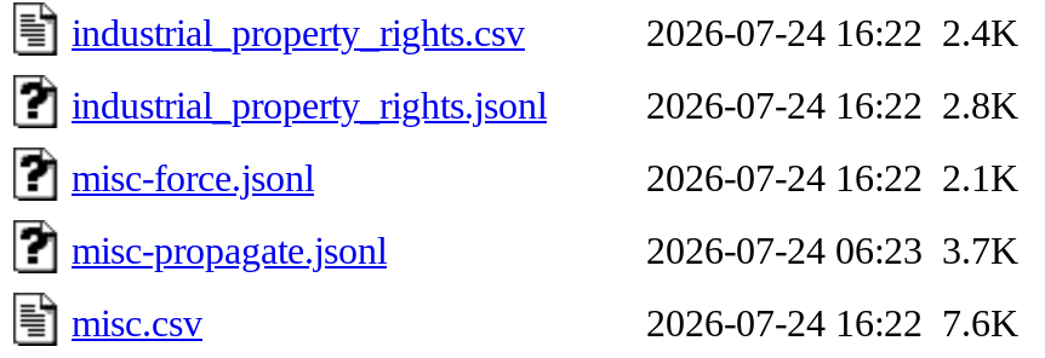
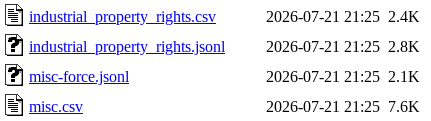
[646,12,1020,53] 2026-07-24 16:22 2.4K -> [266,8,420,25] 2026-07-21 21:25 2.4K
[646,84,1020,126] 2026-07-24 16:22 2.8K -> [266,38,420,55] 2026-07-21 21:25 2.8K
[72,157,1020,271] 2026-07-24 16:22 2.1K | misc-propagate.jsonl | 2026-07-24 06:23 3.7K -> [266,68,420,85] 2026-07-21 21:25 2.1K
[646,302,1020,343] 2026-07-24 16:22 7.6K -> [266,98,420,115] 2026-07-21 21:25 7.6K

